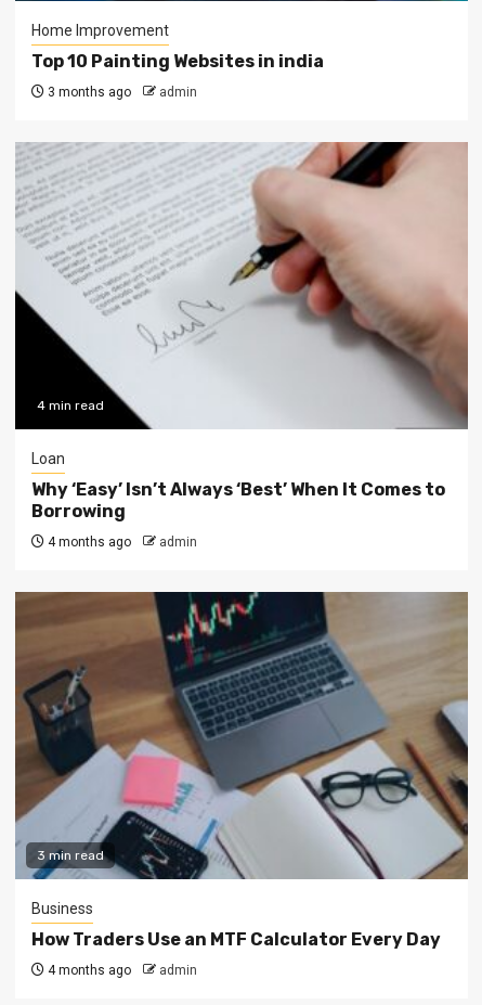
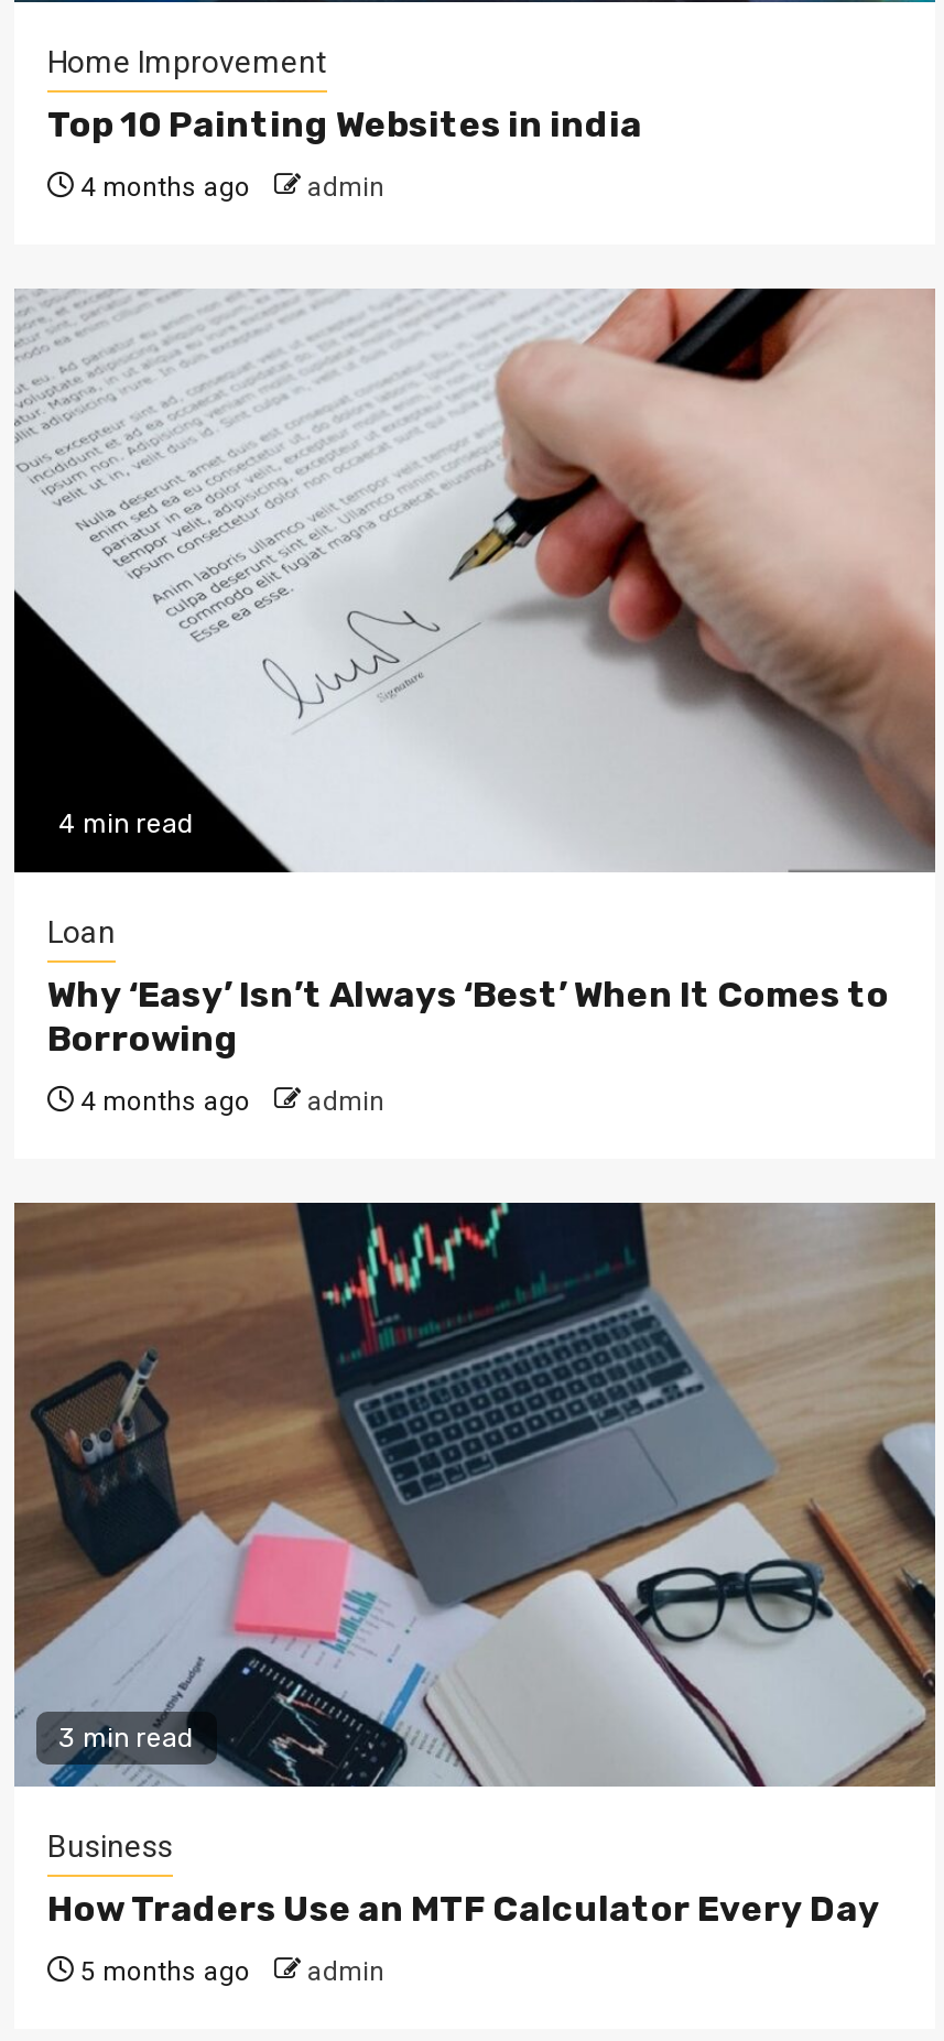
[44,85,197,100] 3 months ago admin -> [74,172,384,203] 4 months ago admin
[44,963,197,978] 4 months ago admin -> [74,1956,384,1987] 5 months ago admin

